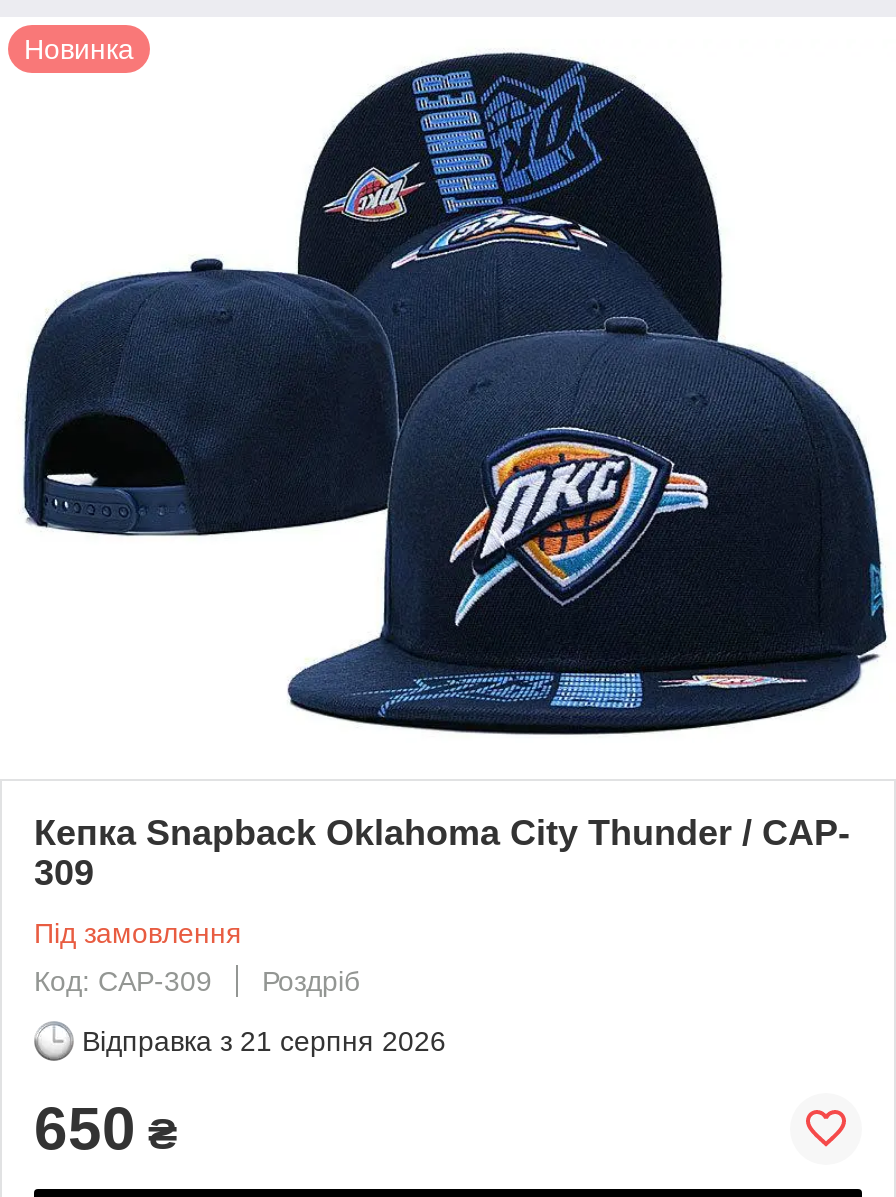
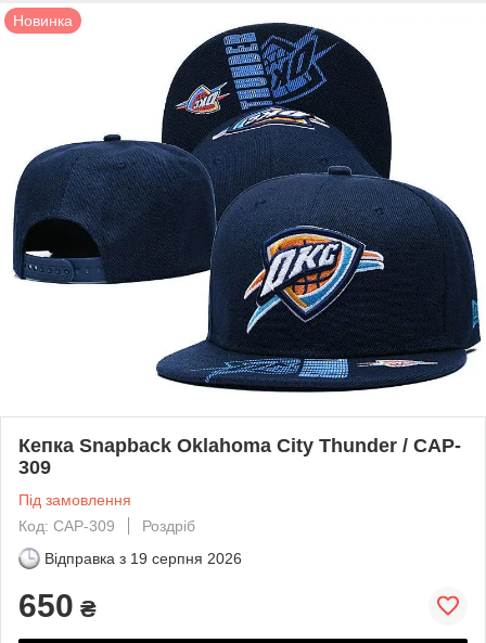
[82,1025,446,1057] Відправка з 21 серпня 2026 -> [44,550,242,567] Відправка з 19 серпня 2026

